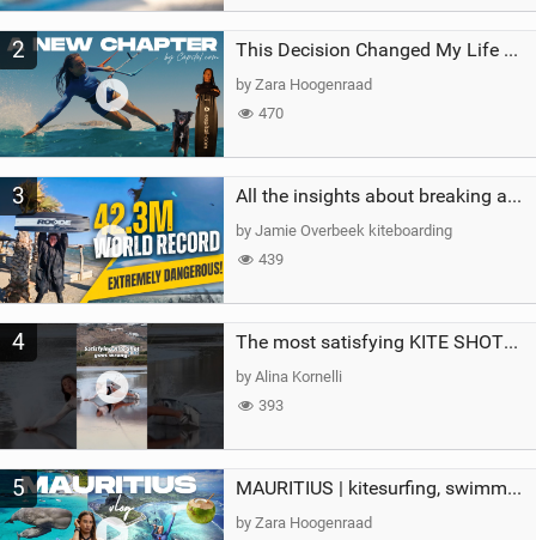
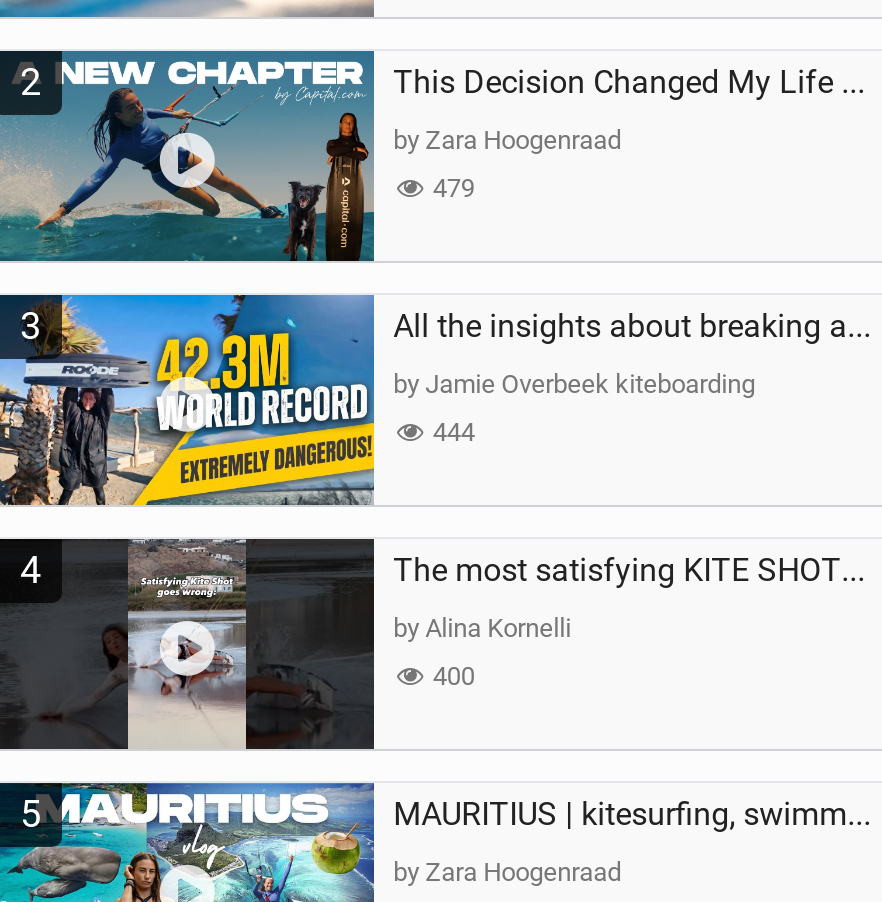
[255,104,284,122] 470 -> [427,173,475,203] 479
[255,250,284,268] 439 -> [427,417,475,447] 444
[255,396,284,414] 393 -> [427,661,475,691] 400

